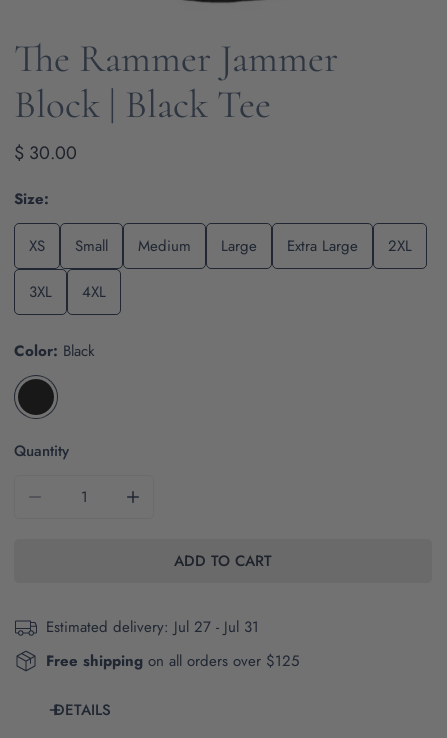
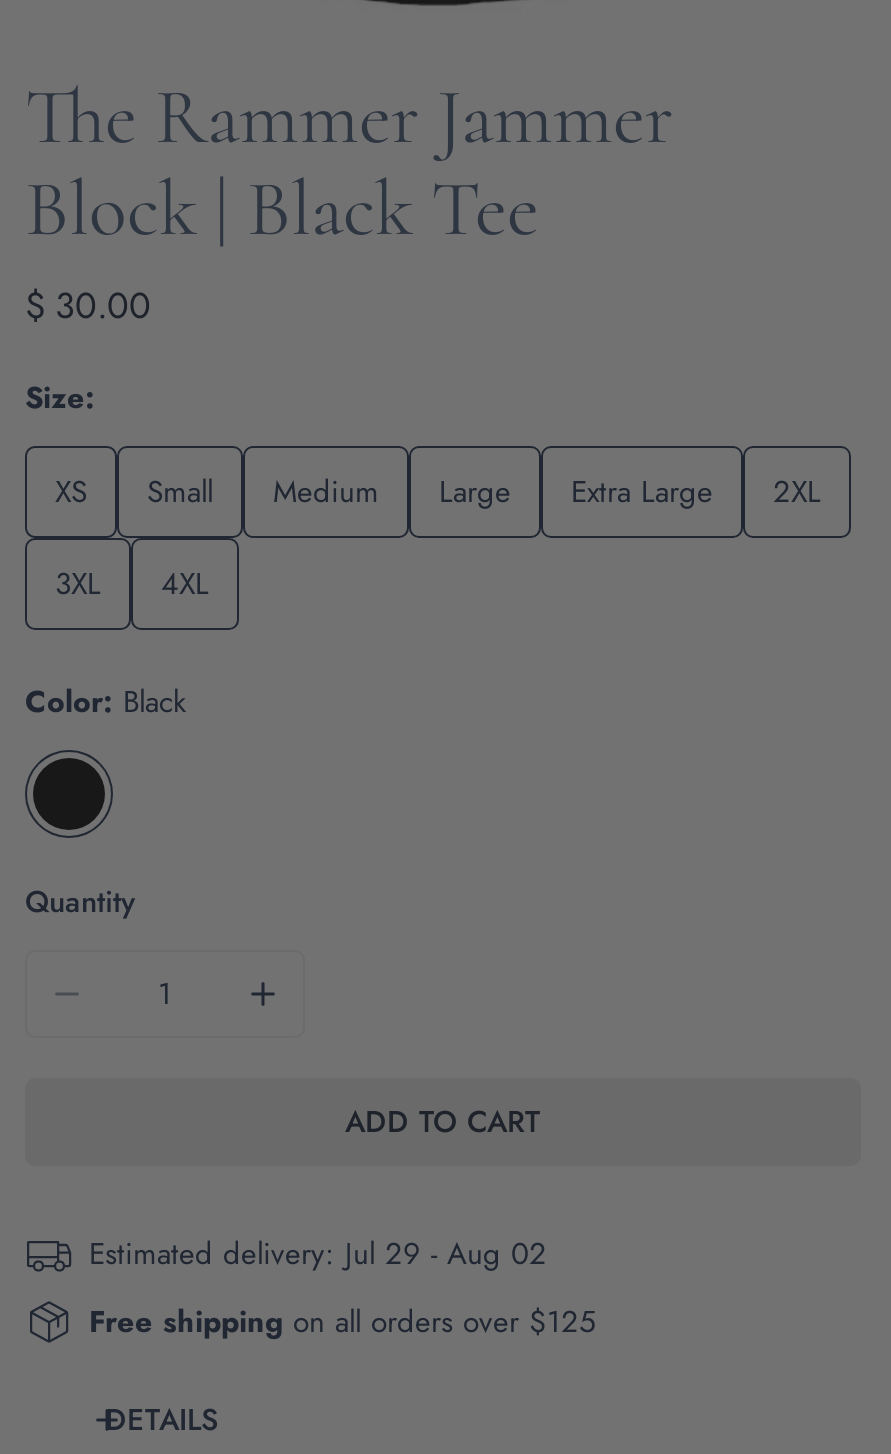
[46,616,259,638] Estimated delivery: Jul 27 - Jul 31 -> [89,1232,547,1276] Estimated delivery: Jul 29 - Aug 02

